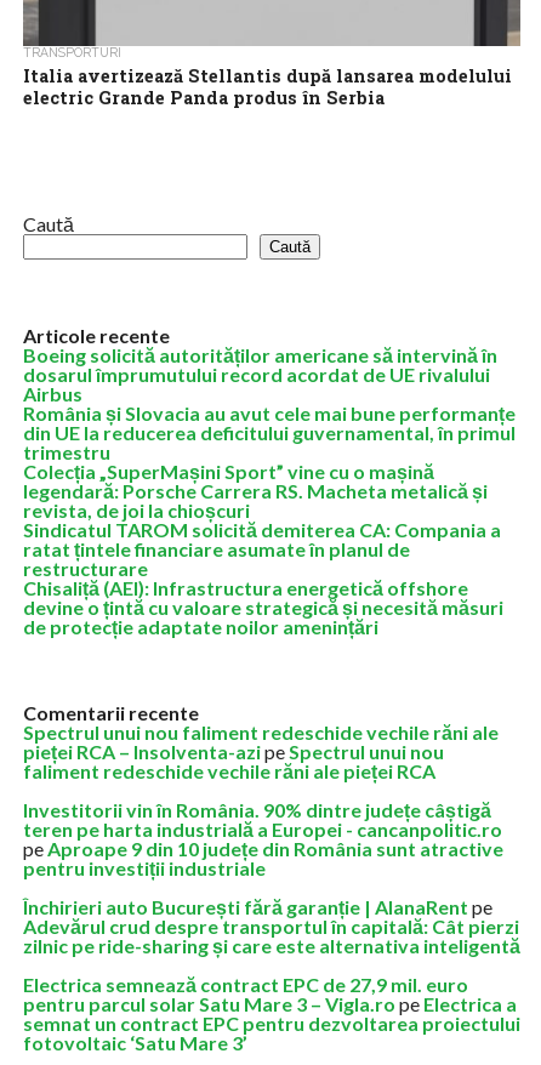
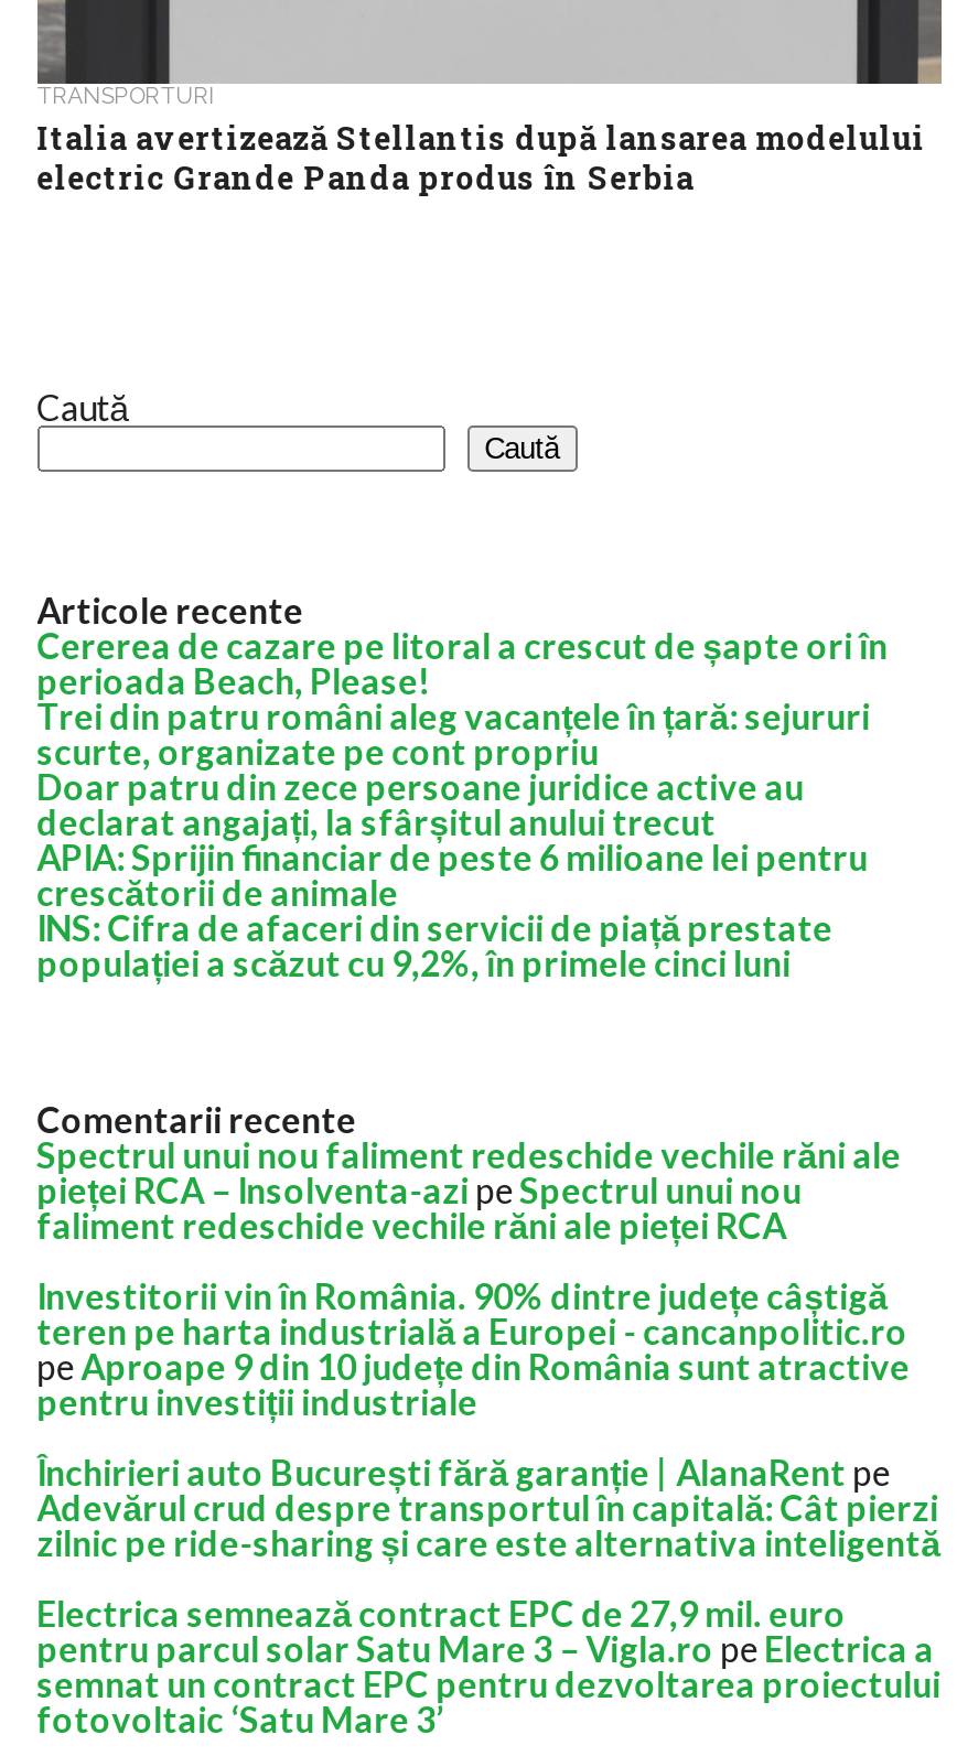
[23,343,515,638] Boeing solicită autorităților americane să intervină în | dosarul împrumutului record acordat de UE rivalului | Airbus | România și Slovacia au avut cele mai bune performanțe | din UE la reducerea deficitului guvernamental, în primul | trimestru | Colecția „SuperMașini Sport” vine cu o mașină | legendară: Porsche Carrera RS. Macheta metalică și | revista, de joi la chioșcuri | Sindicatul TAROM solicită demiterea CA: Compania a | ratat țintele financiare asumate în planul de | restructurare | Chisaliță (AEI): Infrastructura energetică offshore | devine o țintă cu valoare strategică și necesită măsuri | de protecție adaptate noilor amenințări -> [37,624,888,983] Cererea de cazare pe litoral a crescut de șapte ori în | perioada Beach, Please! | Trei din patru români aleg vacanțele în țară: sejururi | scurte, organizate pe cont propriu | Doar patru din zece persoane juridice active au | declarat angajați, la sfârșitul anului trecut | APIA: Sprijin financiar de peste 6 milioane lei pentru | crescătorii de animale | INS: Cifra de afaceri din servicii de piață prestate | populației a scăzut cu 9,2%, în primele cinci luni

